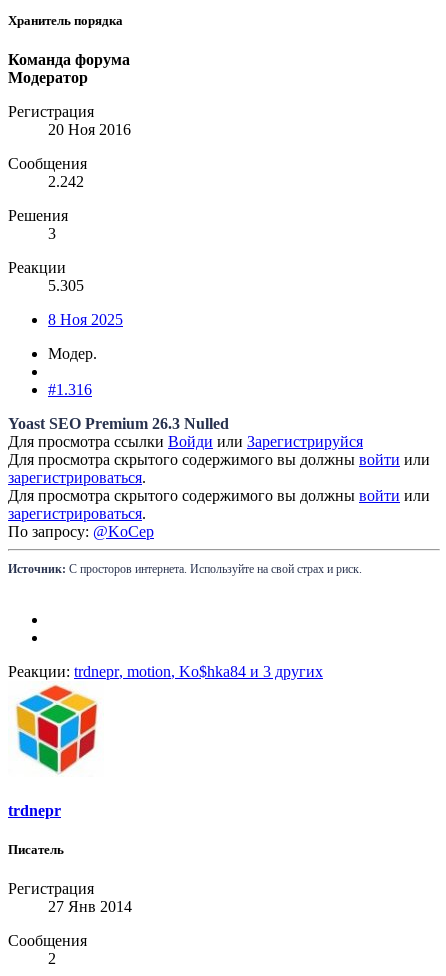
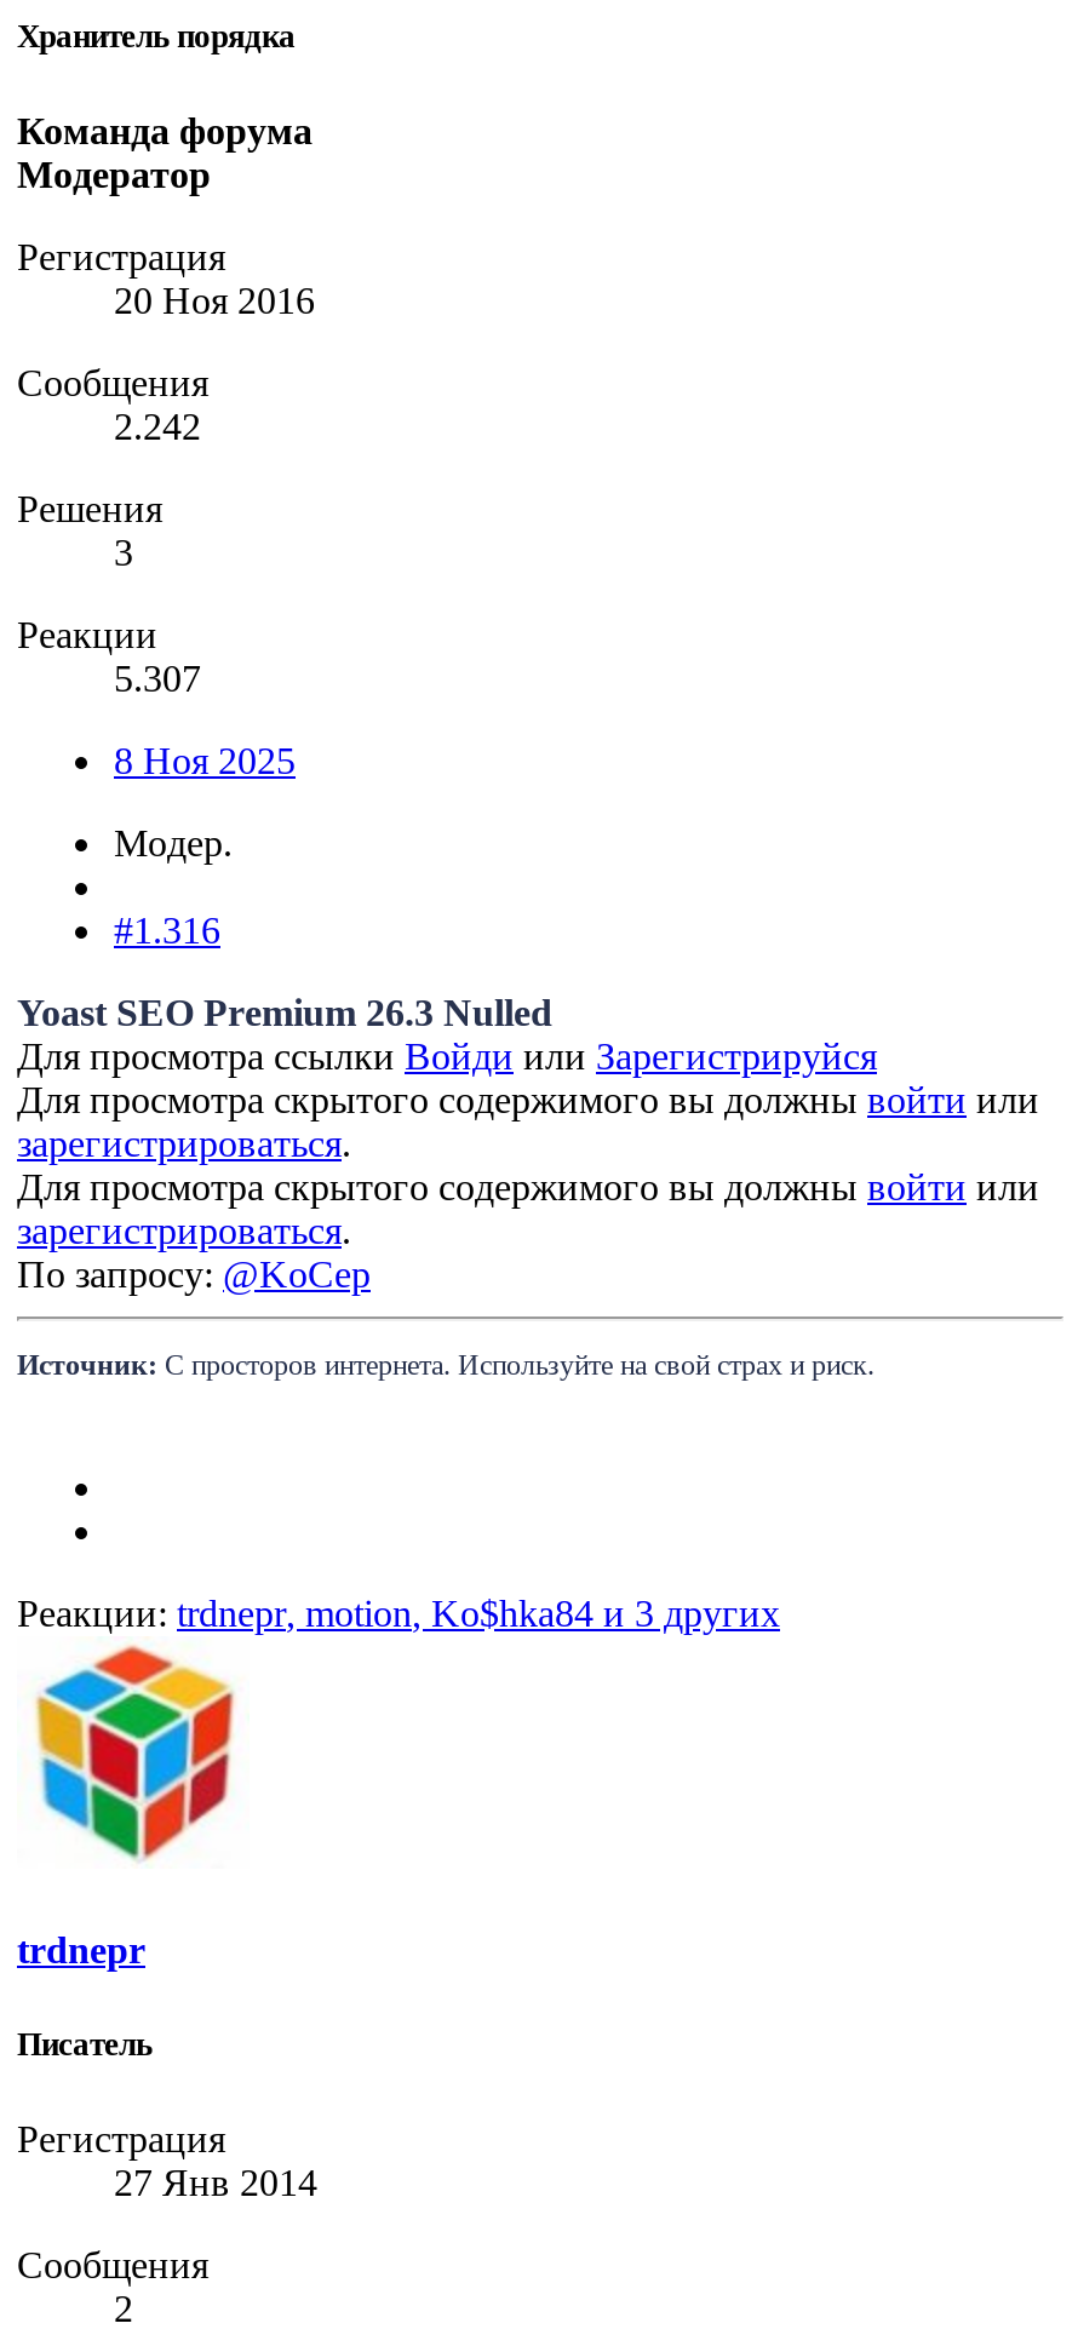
[48,277,84,294] 5.305 -> [114,657,201,698] 5.307

